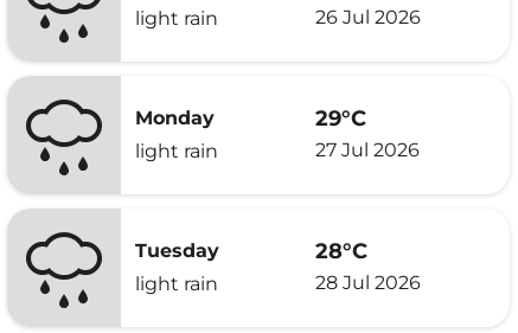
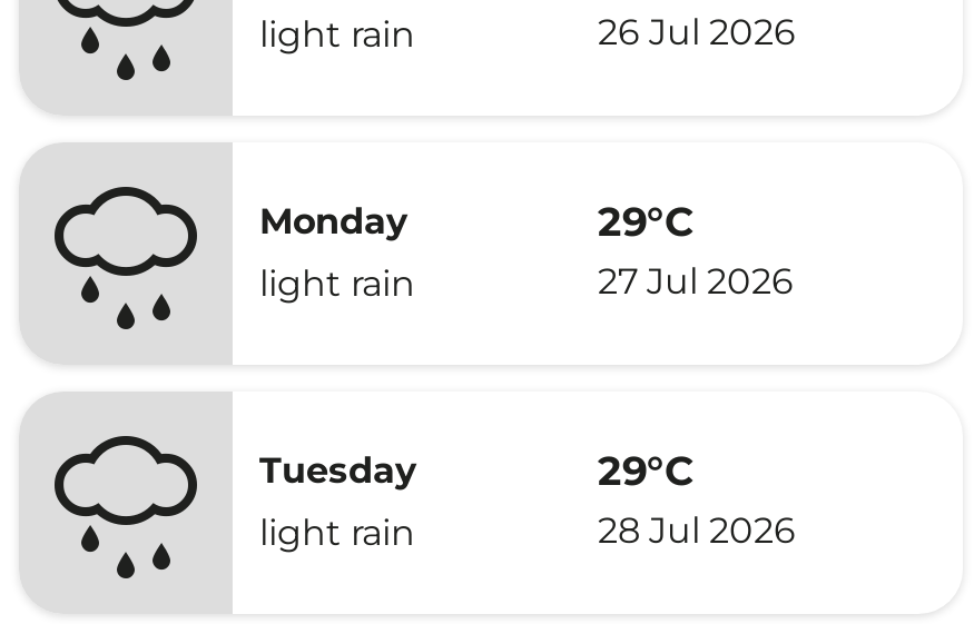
[315,238,367,264] 28°C -> [598,446,693,495] 29°C

